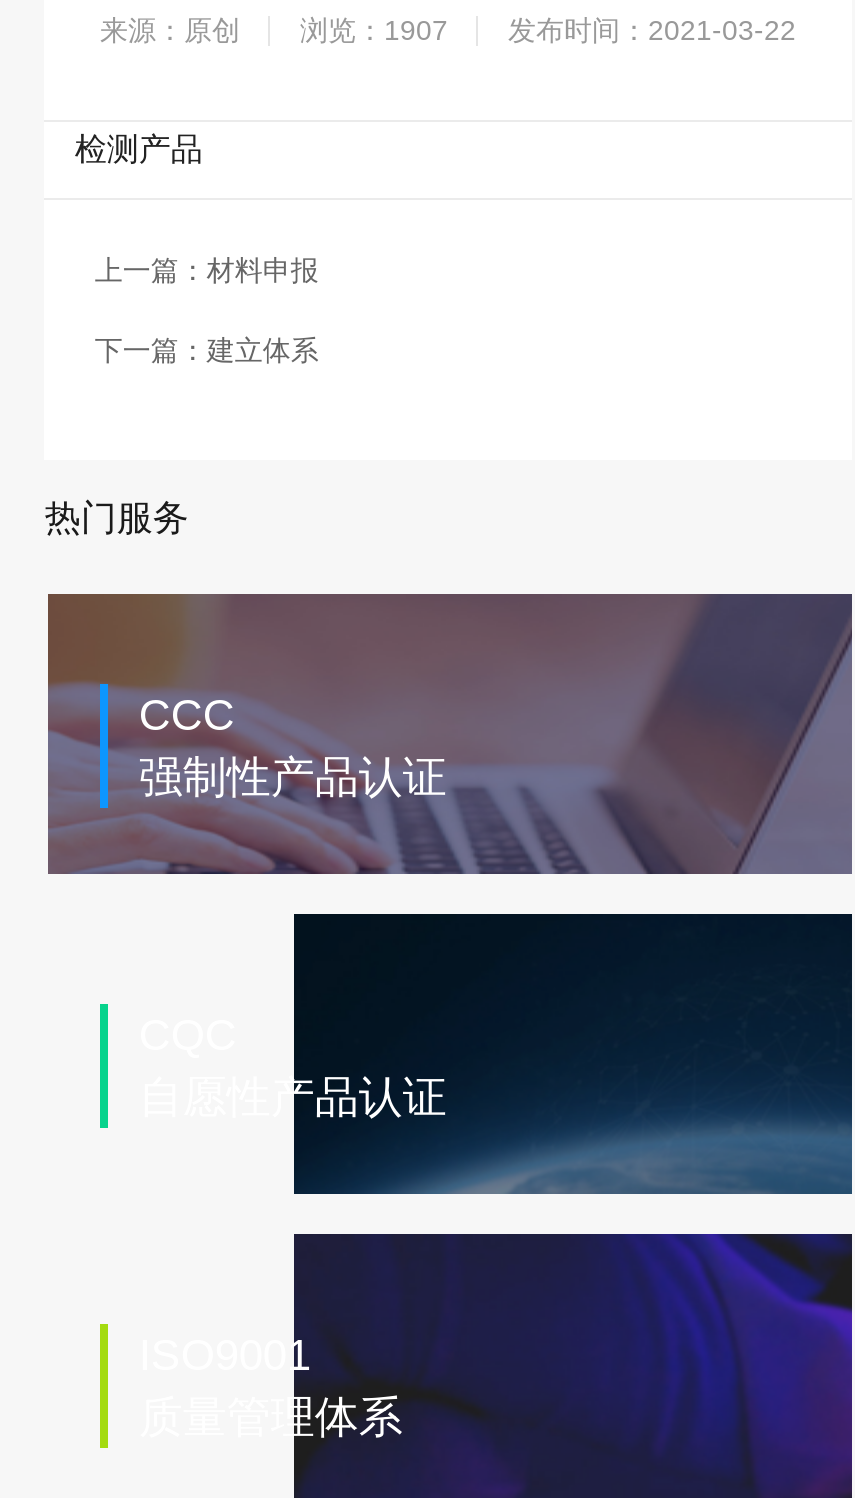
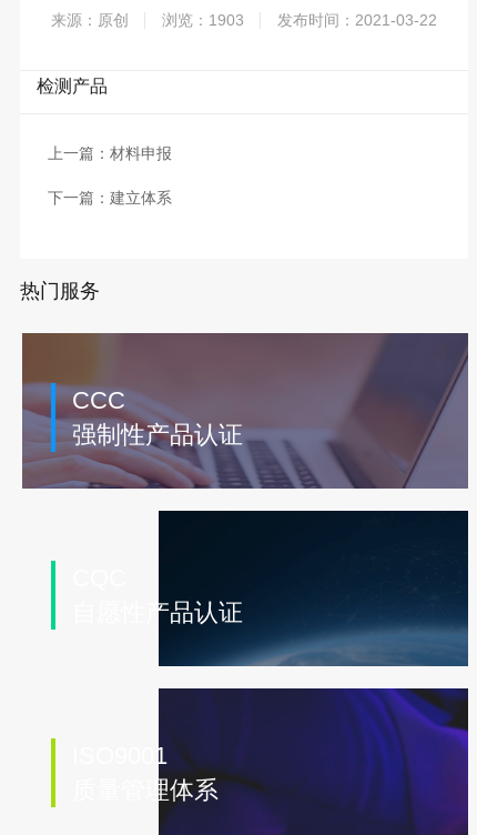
[100,15,796,47] 来源：原创 浏览：1907 发布时间：2021-03-22 -> [51,11,437,29] 来源：原创 浏览：1903 发布时间：2021-03-22

